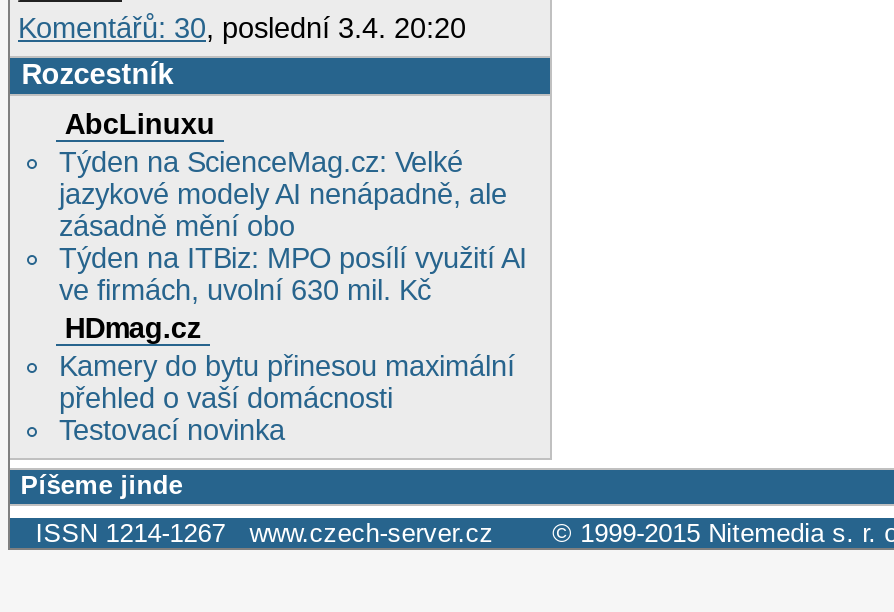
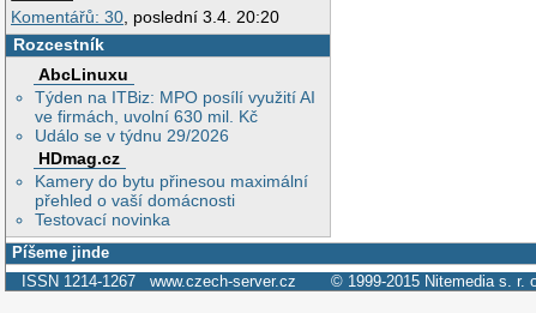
[59,146,507,242] Týden na ScienceMag.cz: Velké | jazykové modely AI nenápadně, ale | zásadně mění obo -> none
moved [59,242,527,306] -> [35,87,316,126]: Týden na ITBiz: MPO posílí využití AI | ve firmách, uvolní 630 mil. Kč
none -> [35,126,230,145] Událo se v týdnu 29/2026

